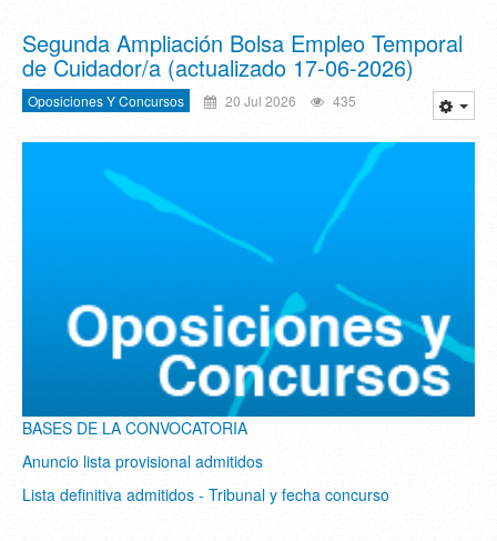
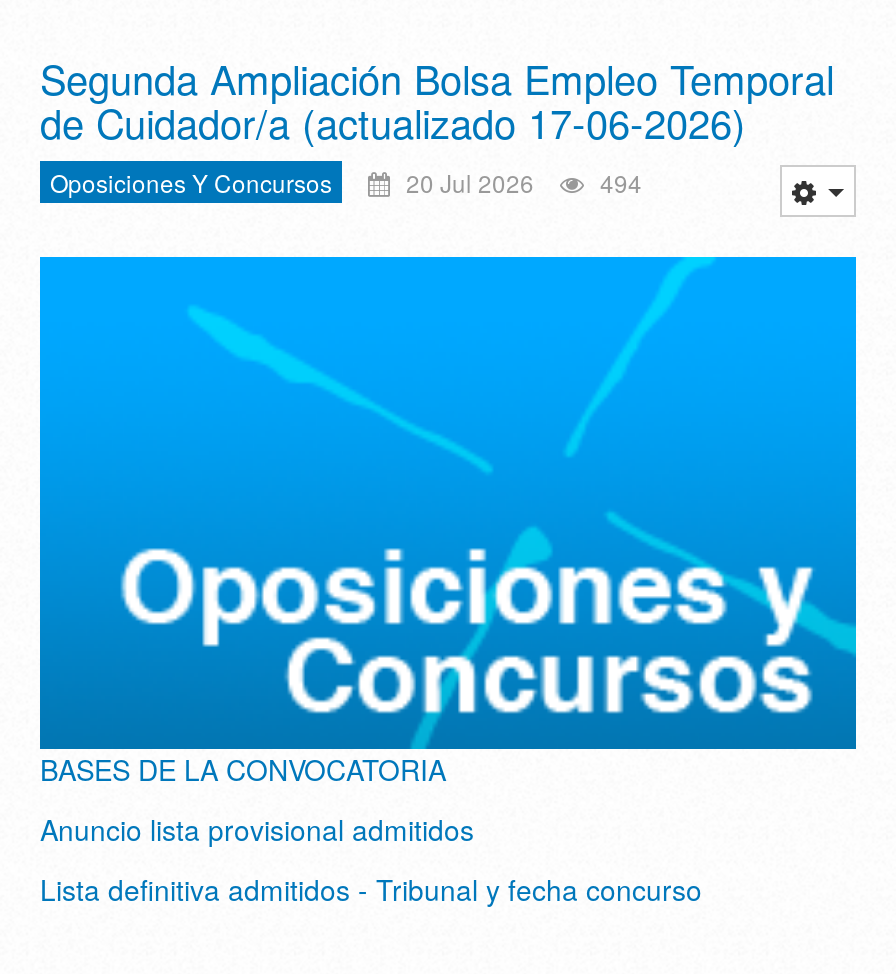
[28,91,356,110] Oposiciones Y Concursos 20 Jul 2026 435 -> [50,164,642,198] Oposiciones Y Concursos 20 Jul 2026 494

